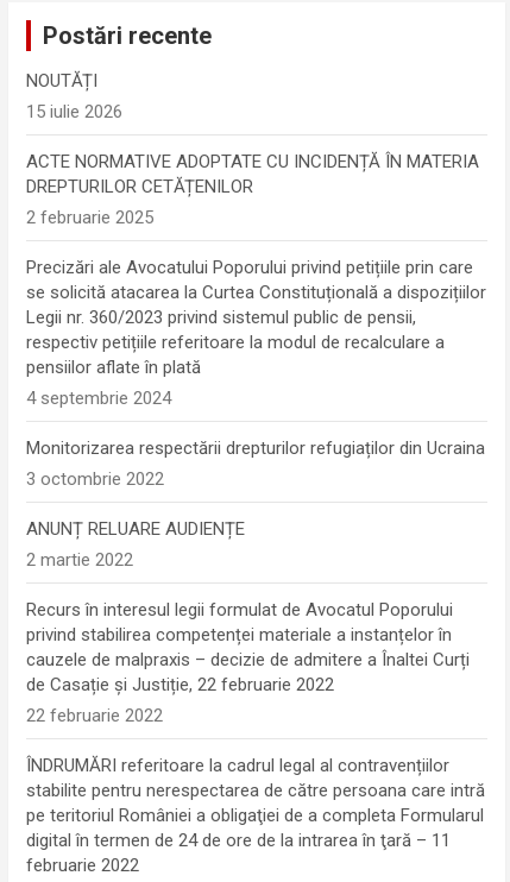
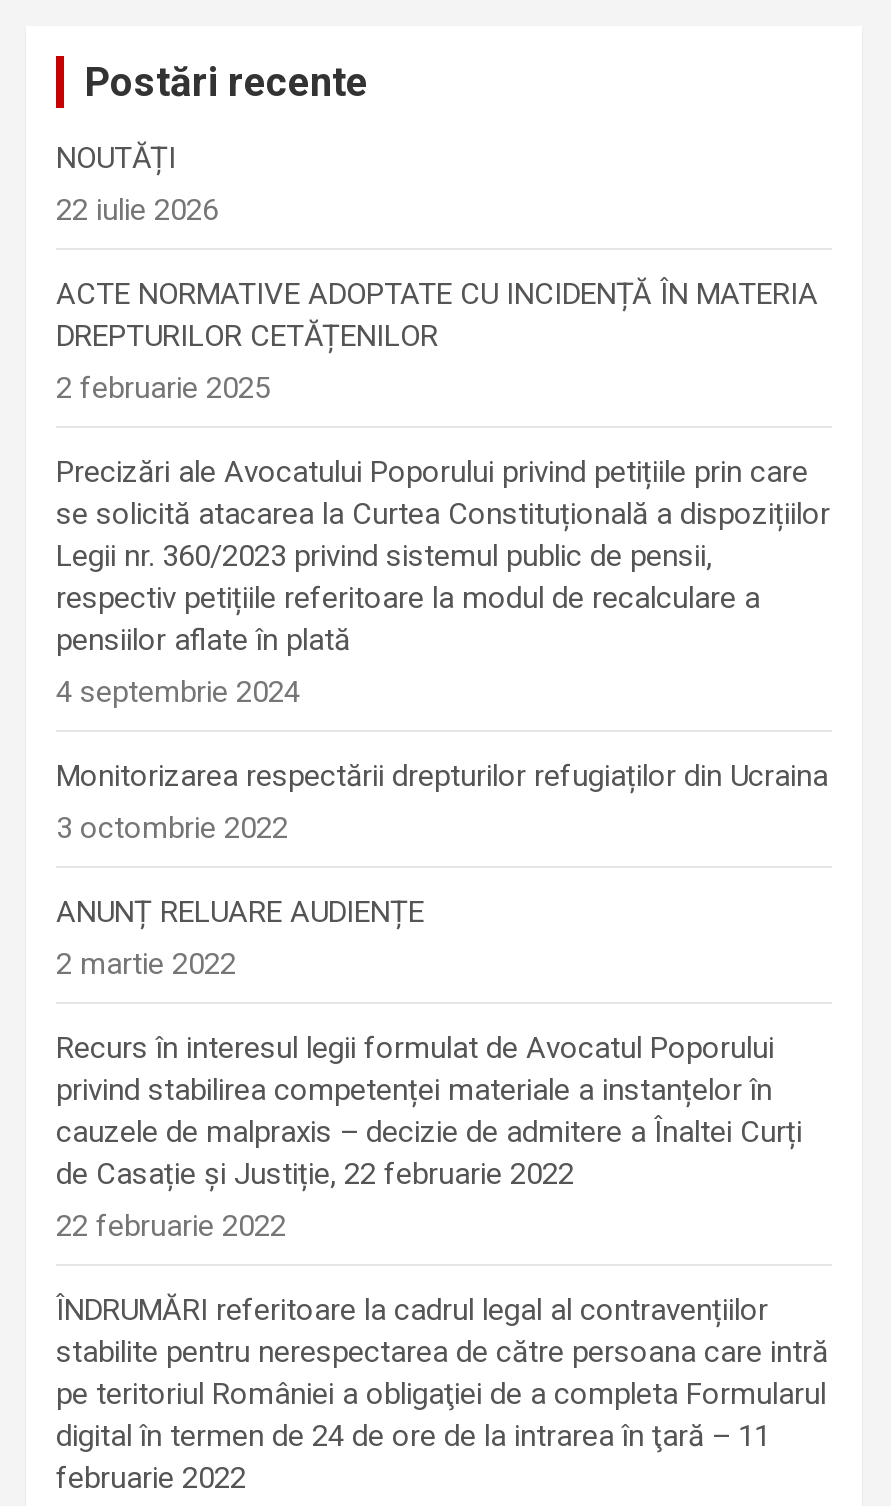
[26,101,122,122] 15 iulie 2026 -> [56,192,218,228] 22 iulie 2026

